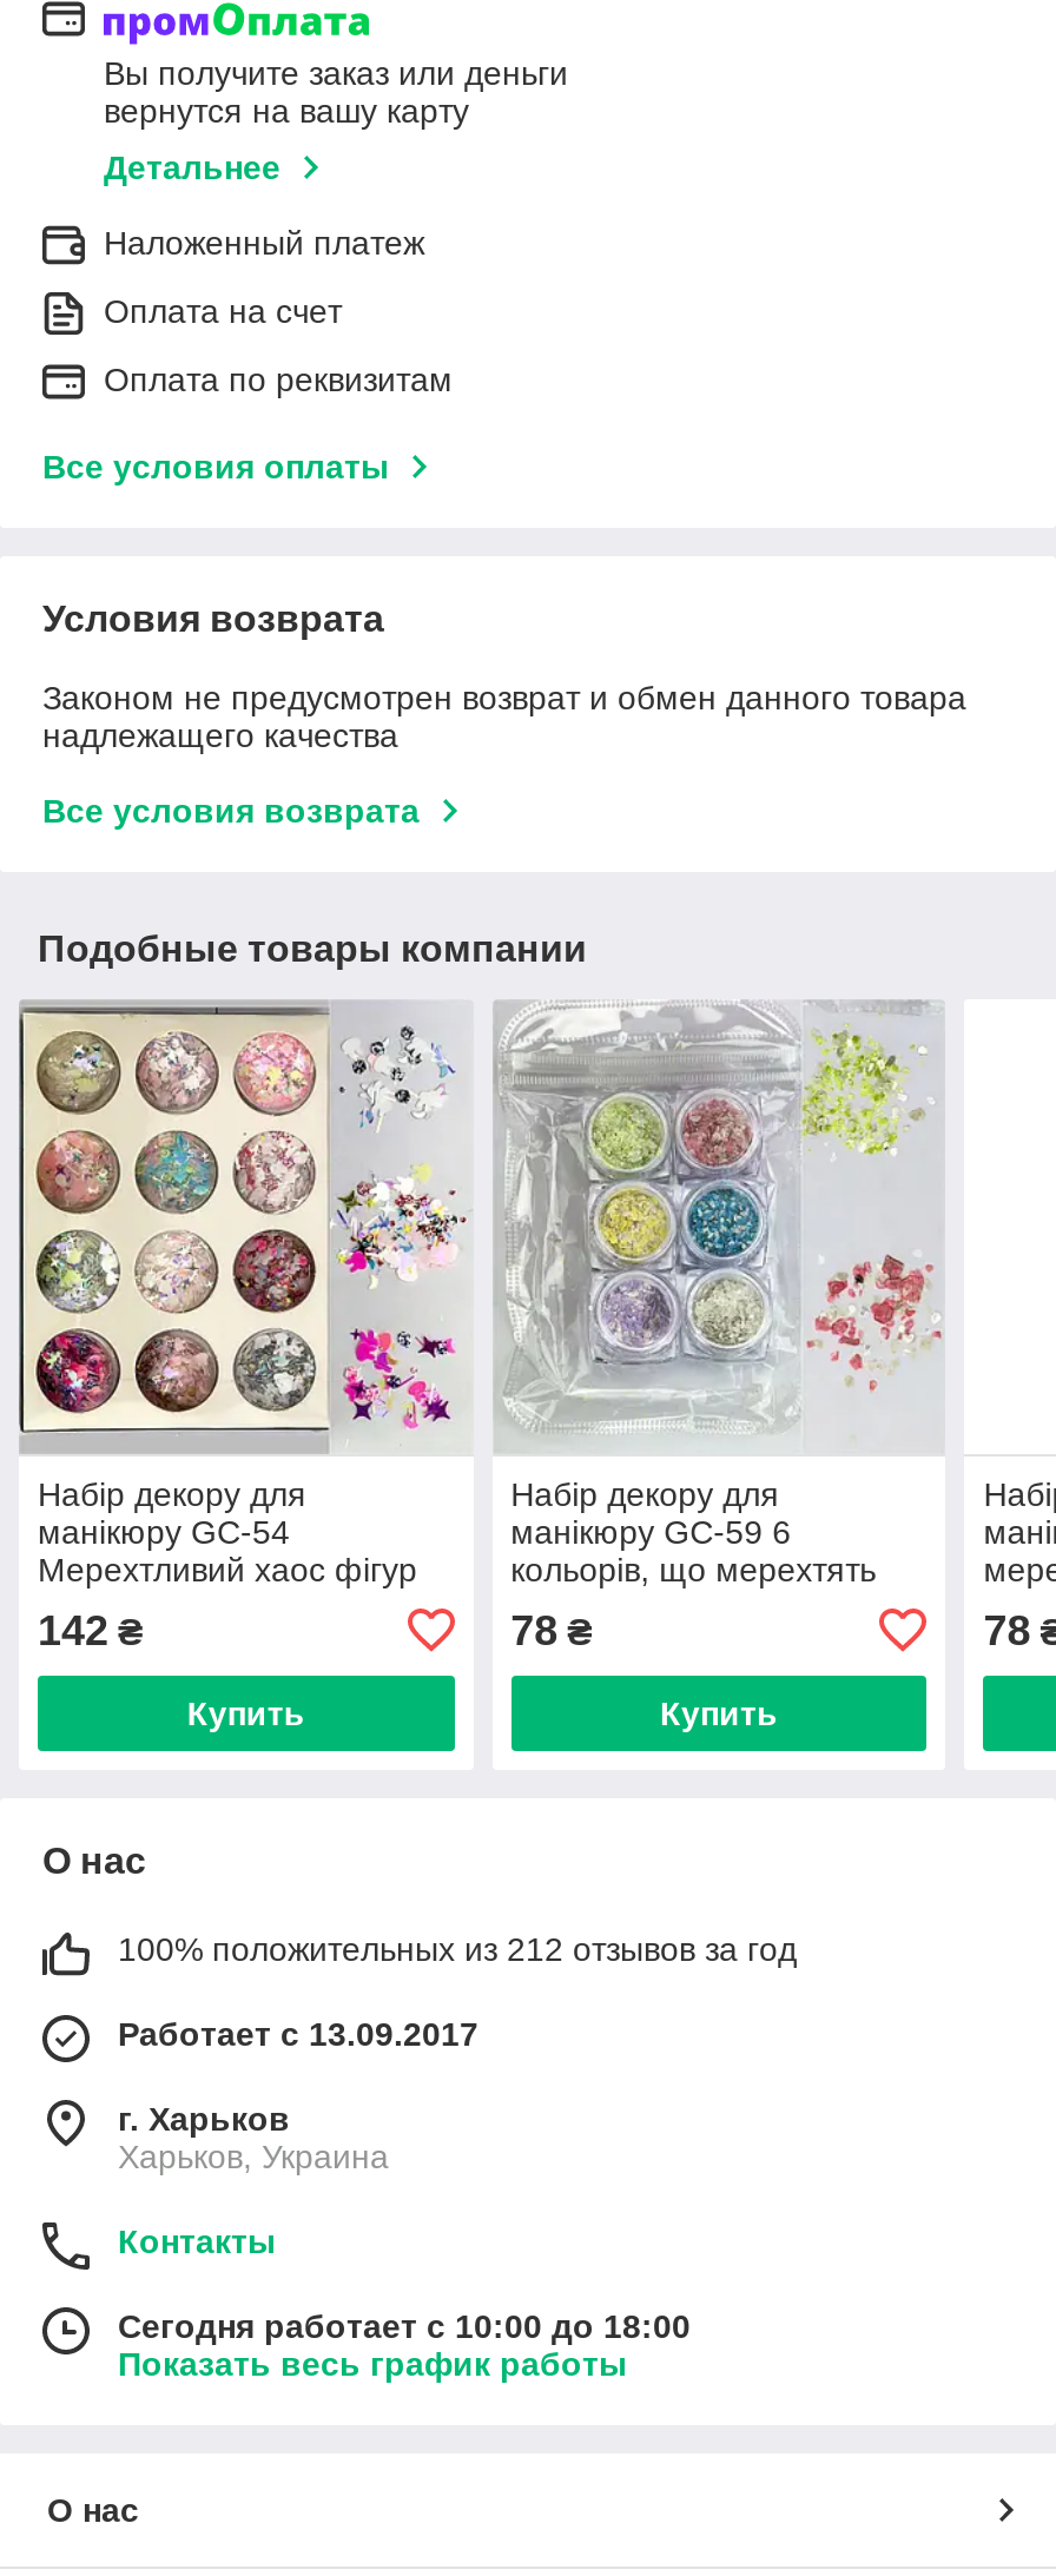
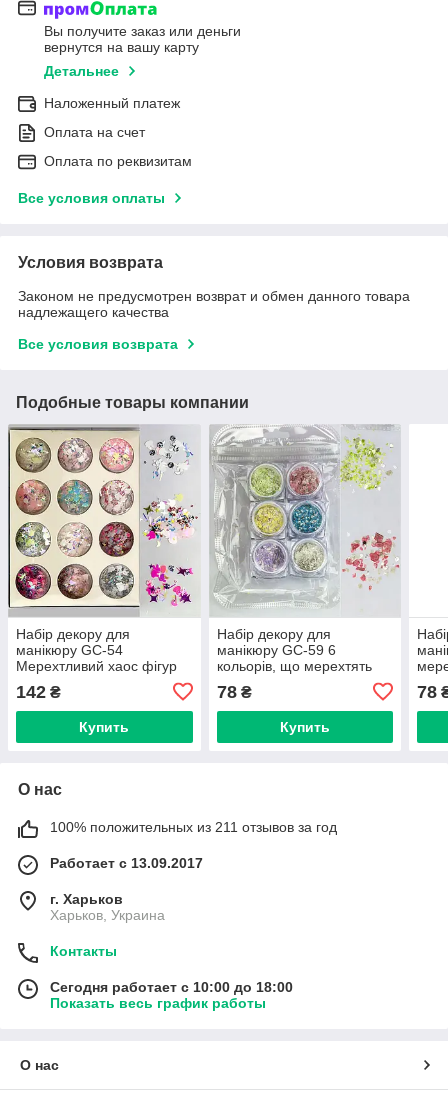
[118,1930,797,1967] 100% положительных из 212 отзывов за год -> [50,819,337,835] 100% положительных из 211 отзывов за год

